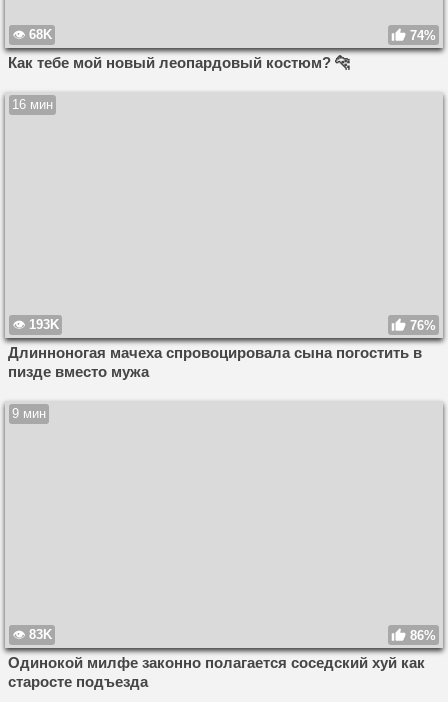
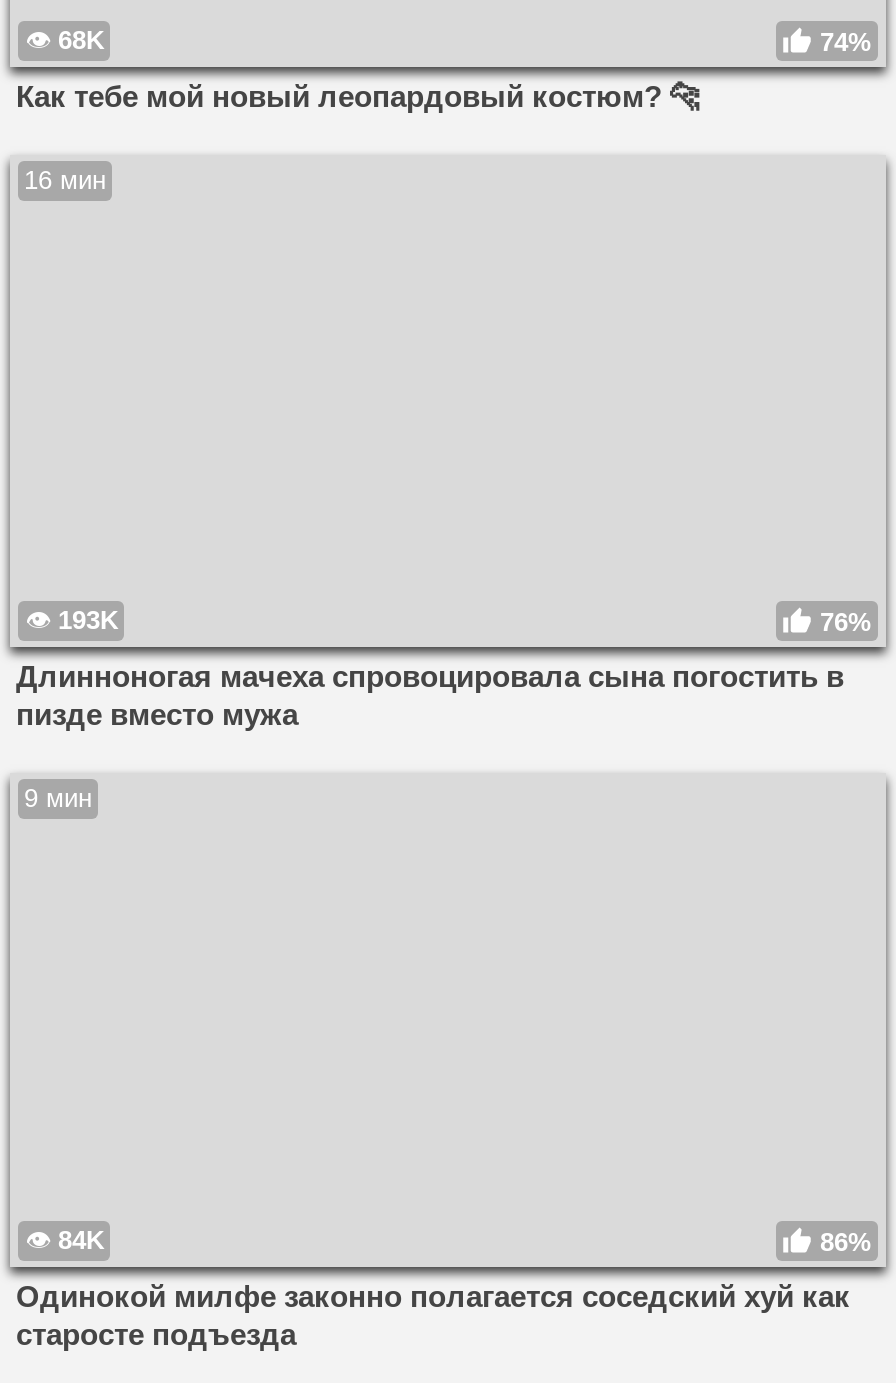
[29,627,52,642] 83K -> [58,1224,104,1254] 84K

